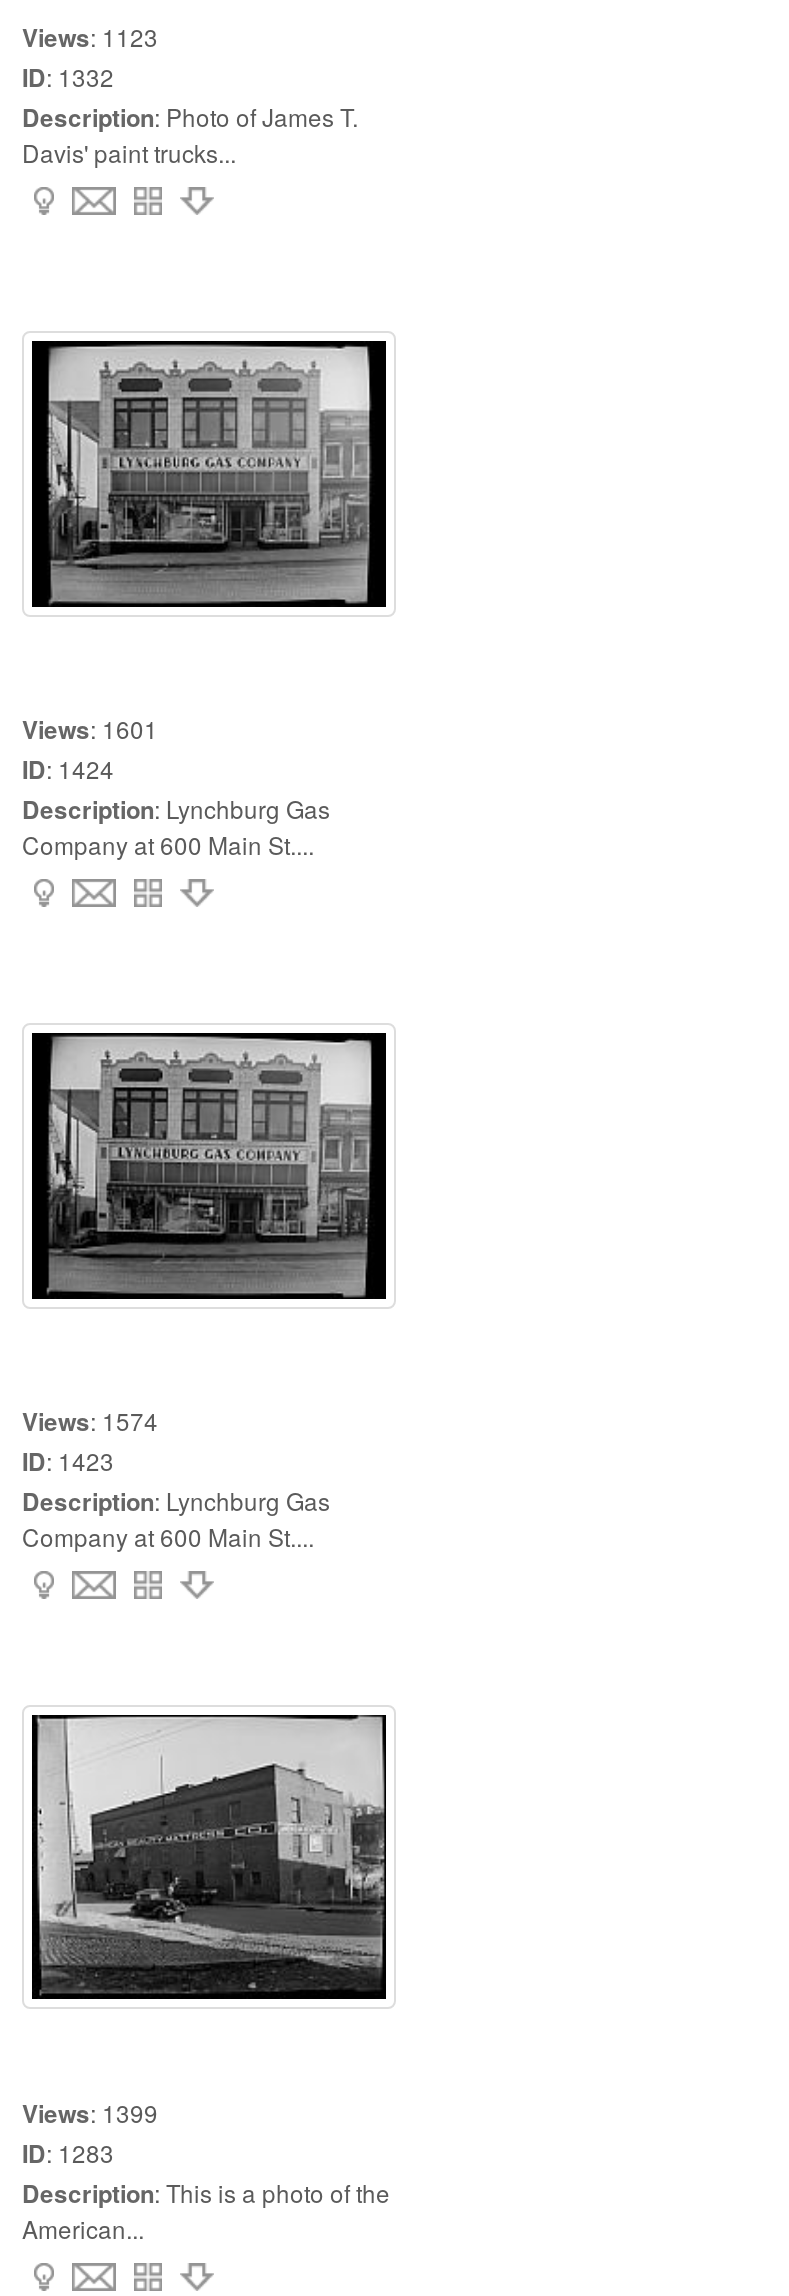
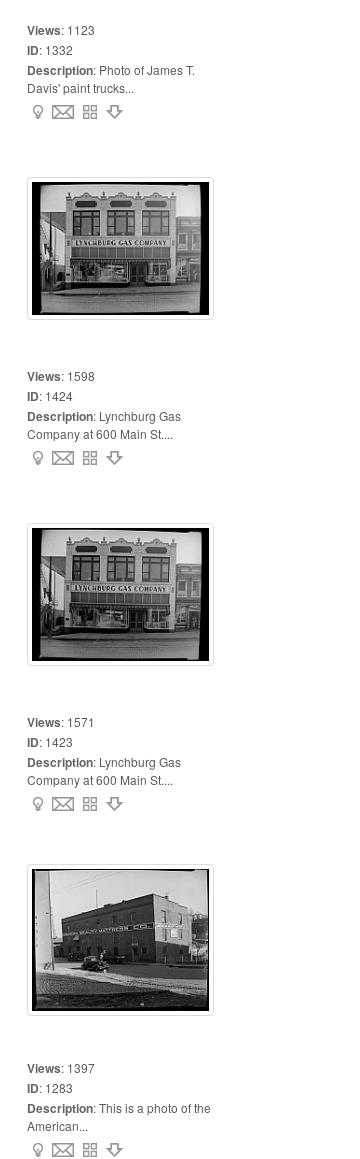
[22,712,158,748] Views: 1601 -> [27,367,95,385] Views: 1598
[22,1404,158,1440] Views: 1574 -> [27,713,95,731] Views: 1571
[22,2096,158,2132] Views: 1399 -> [27,1059,95,1077] Views: 1397

